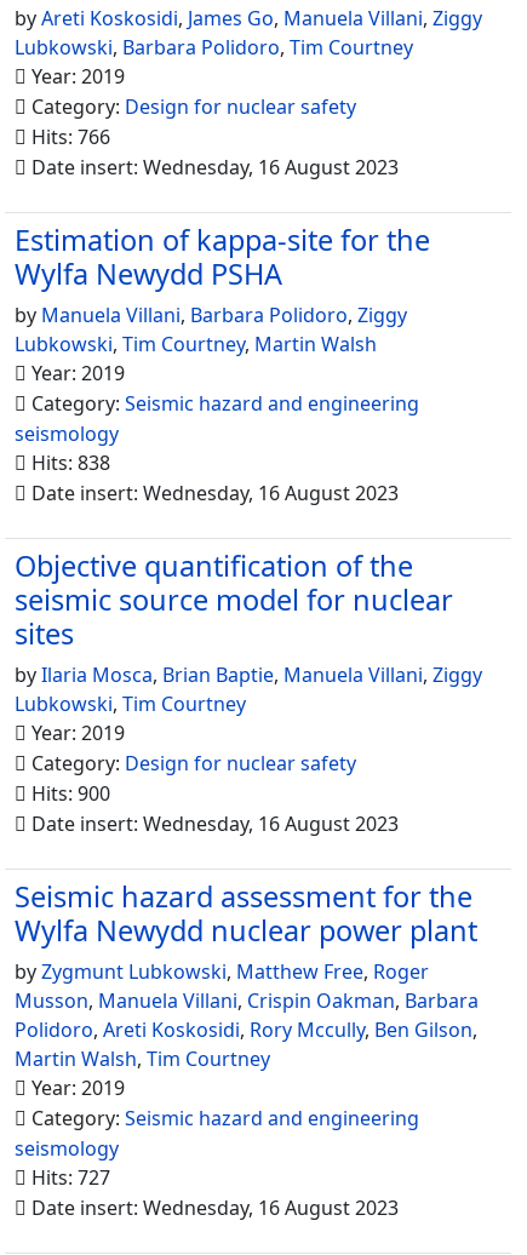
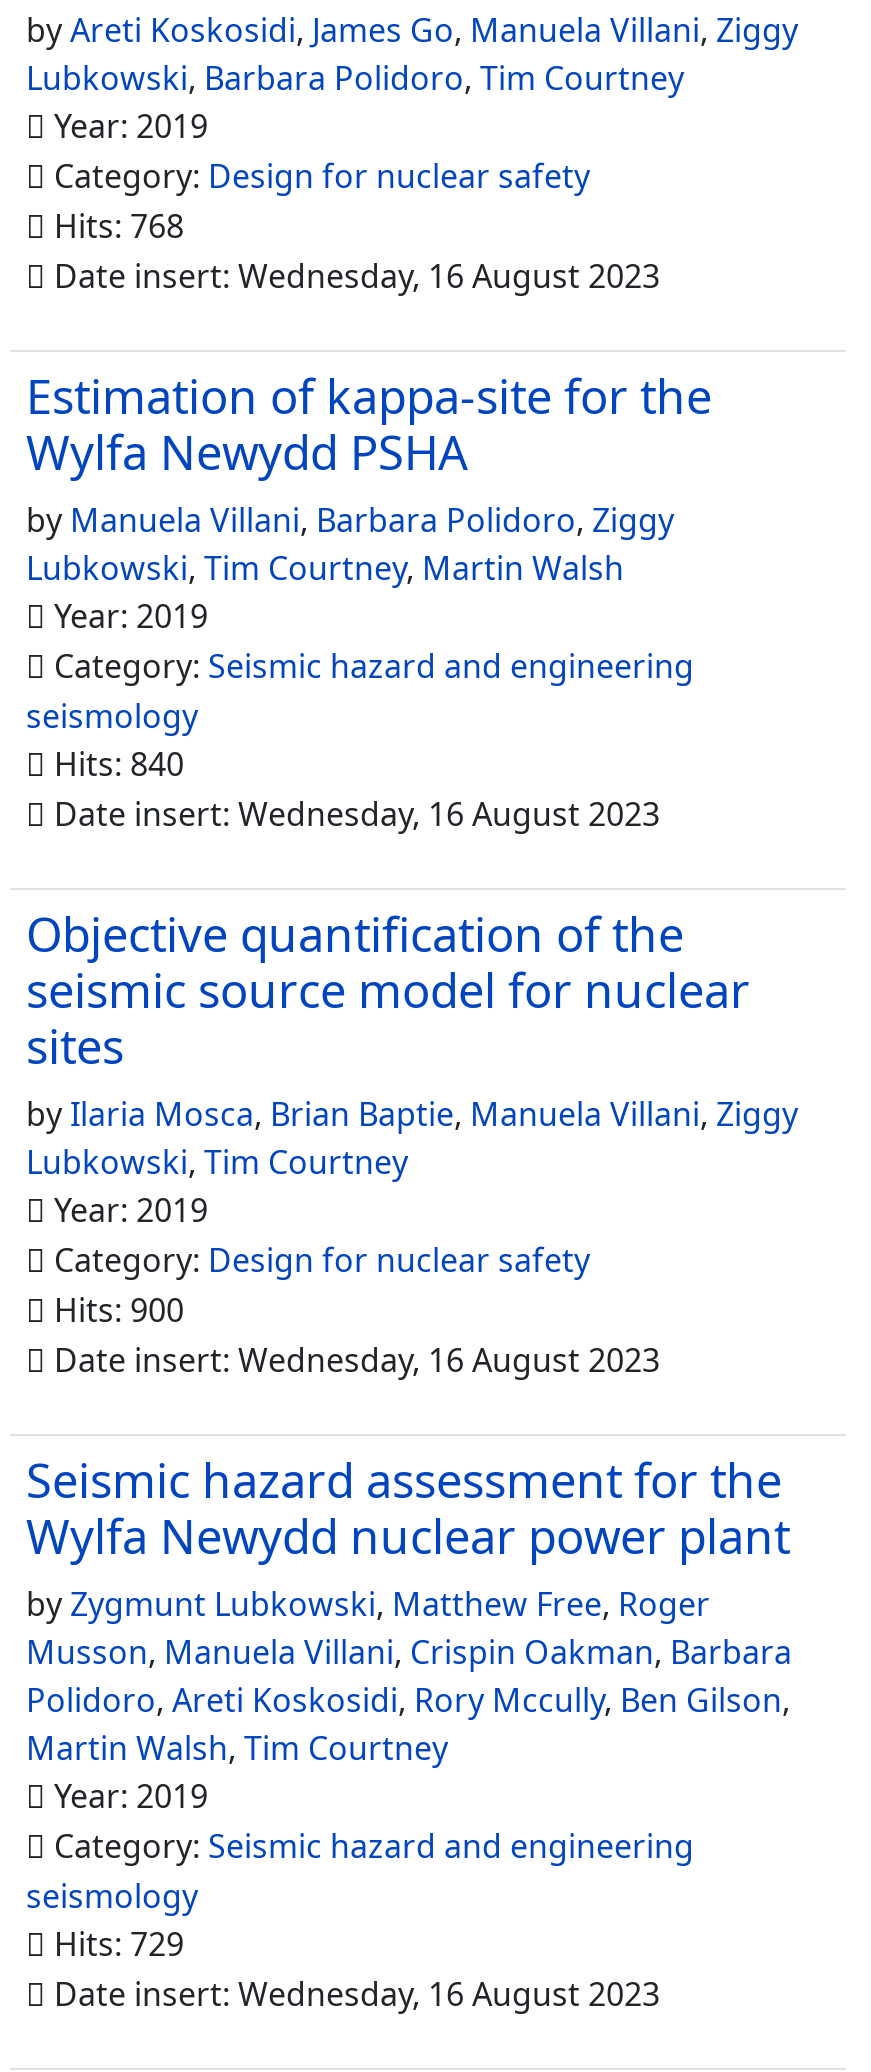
[27,124,110,151] Hits: 766 -> [46,205,184,249] Hits: 768
[27,450,110,477] Hits: 838 -> [46,743,184,787] Hits: 840
[27,1165,110,1191] Hits: 727 -> [46,1923,184,1967] Hits: 729

